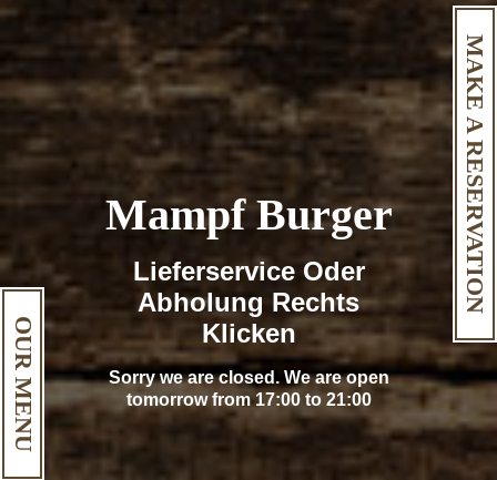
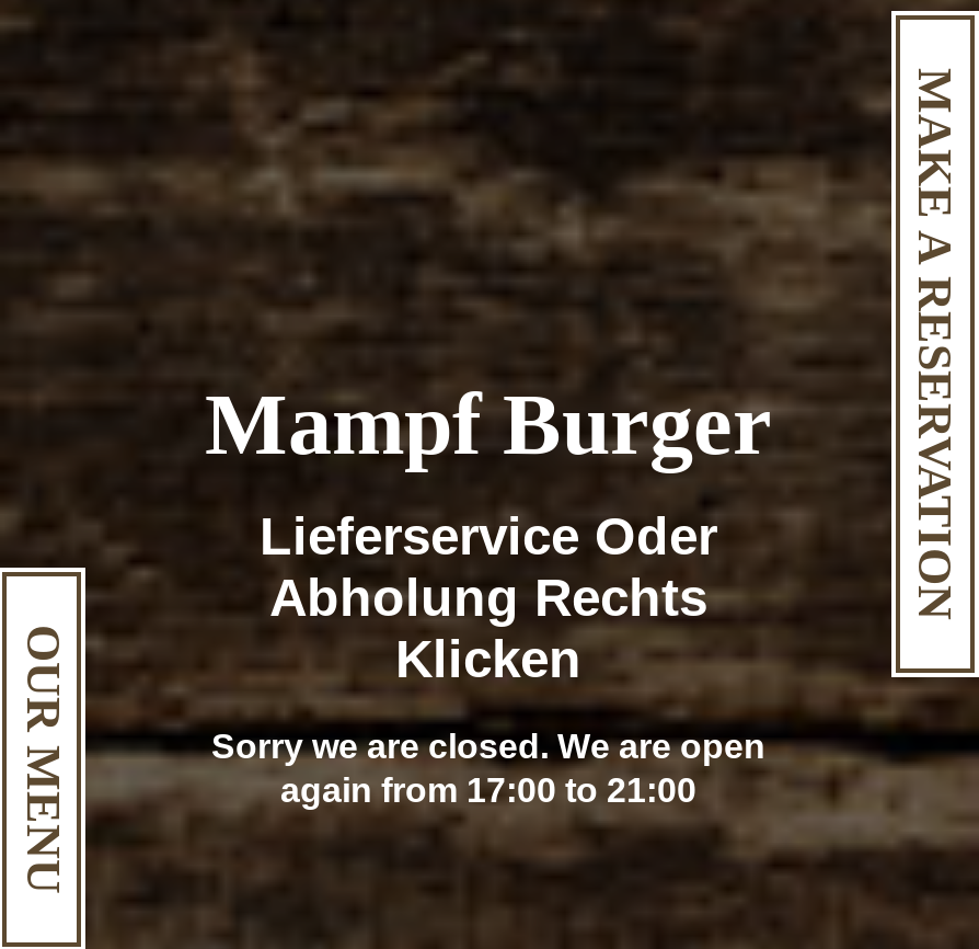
[126,390,371,409] tomorrow from 17:00 to 21:00 -> [280,771,696,809] again from 17:00 to 21:00

